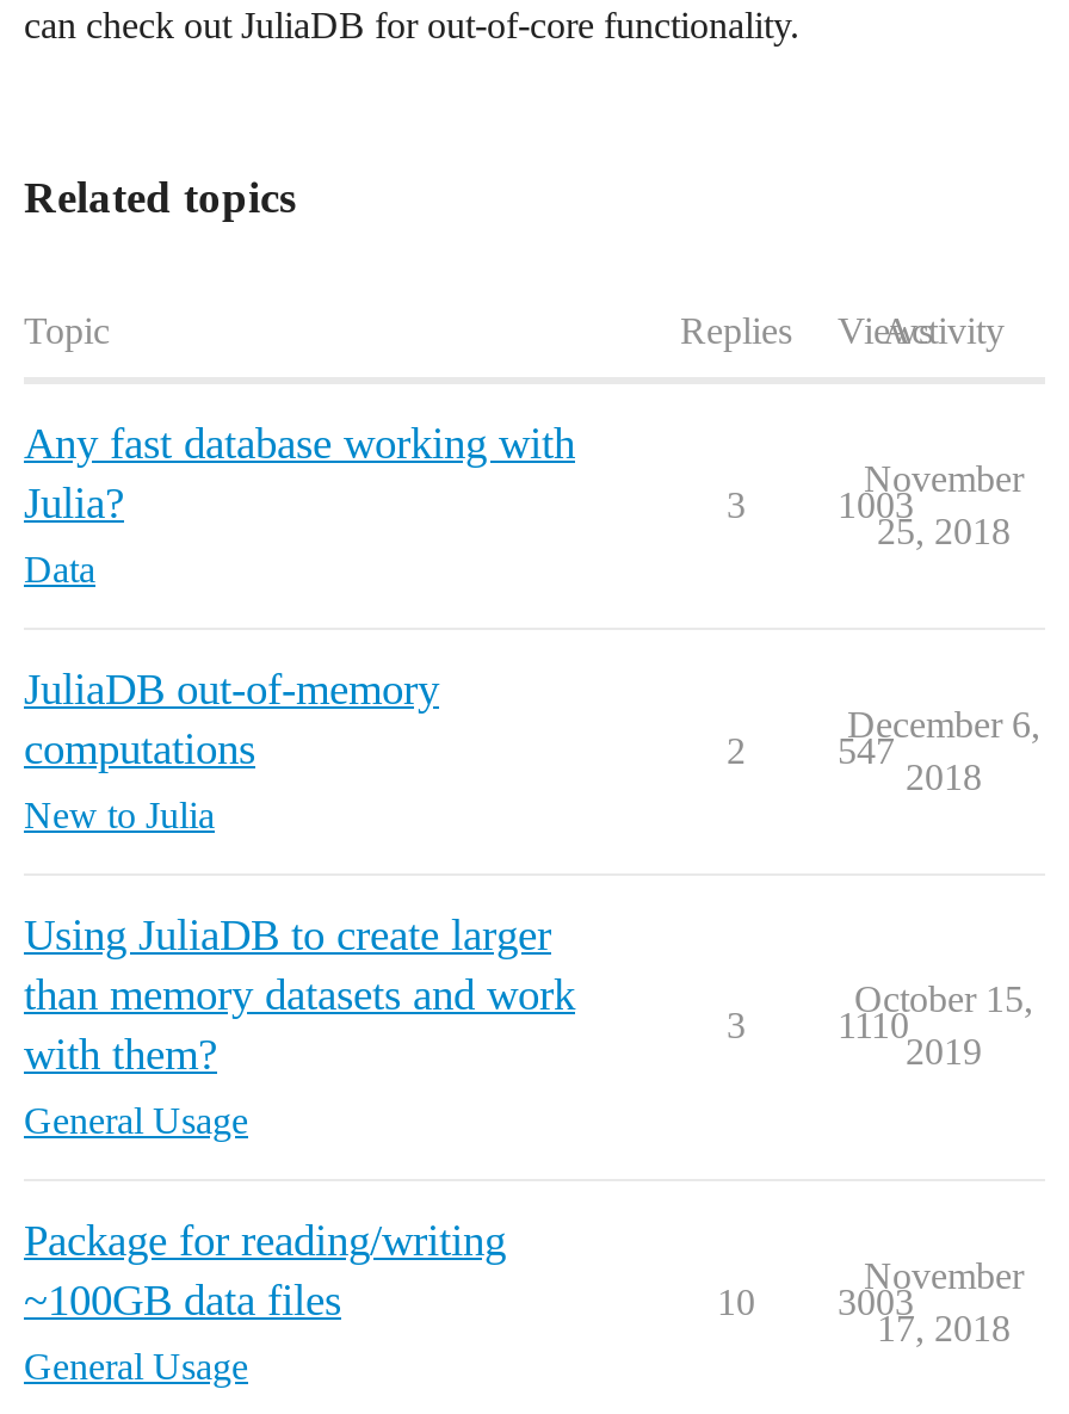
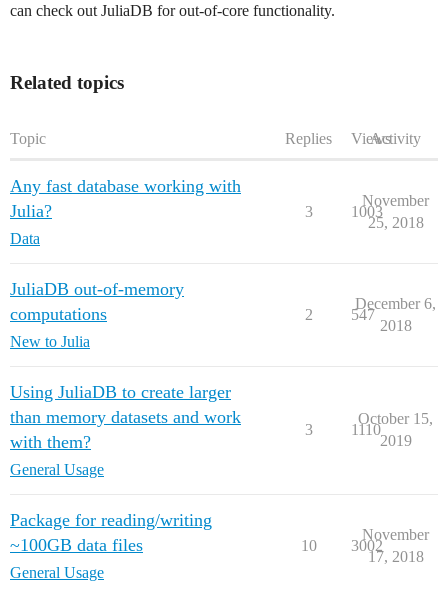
[838,1282,914,1323] 3003 -> [351,537,383,554] 3002

